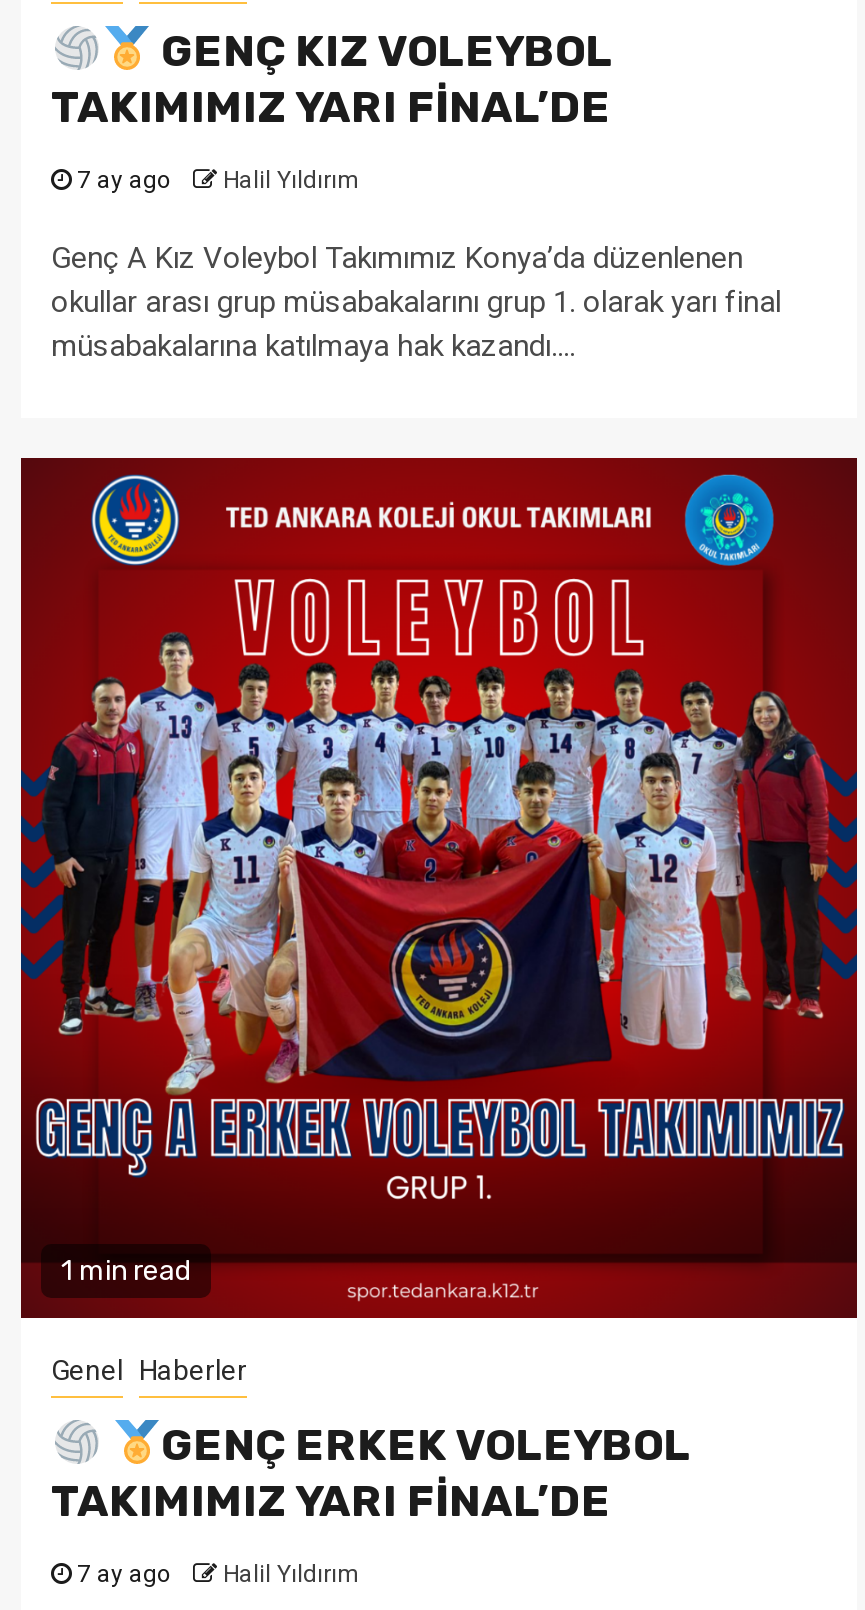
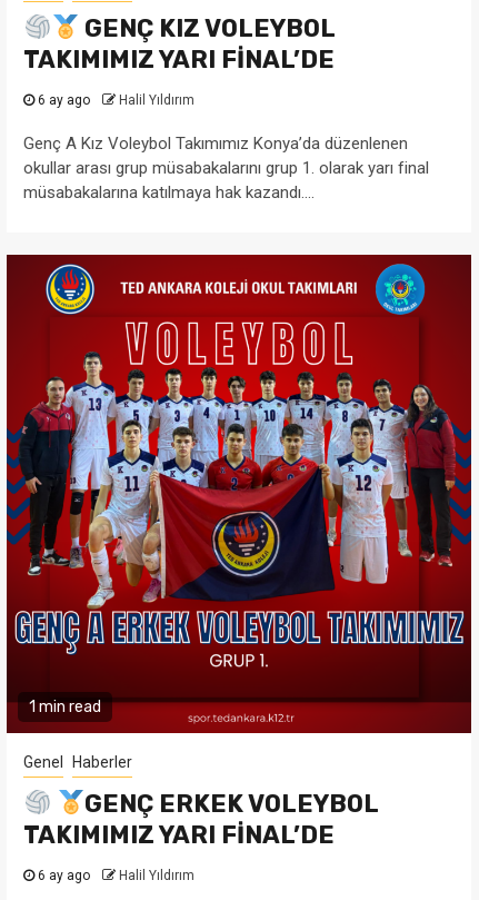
[71,166,359,194] 7 ay ago Halil Yıldırım -> [34,92,194,108] 6 ay ago Halil Yıldırım
[71,1560,359,1588] 7 ay ago Halil Yıldırım -> [34,868,194,883] 6 ay ago Halil Yıldırım

